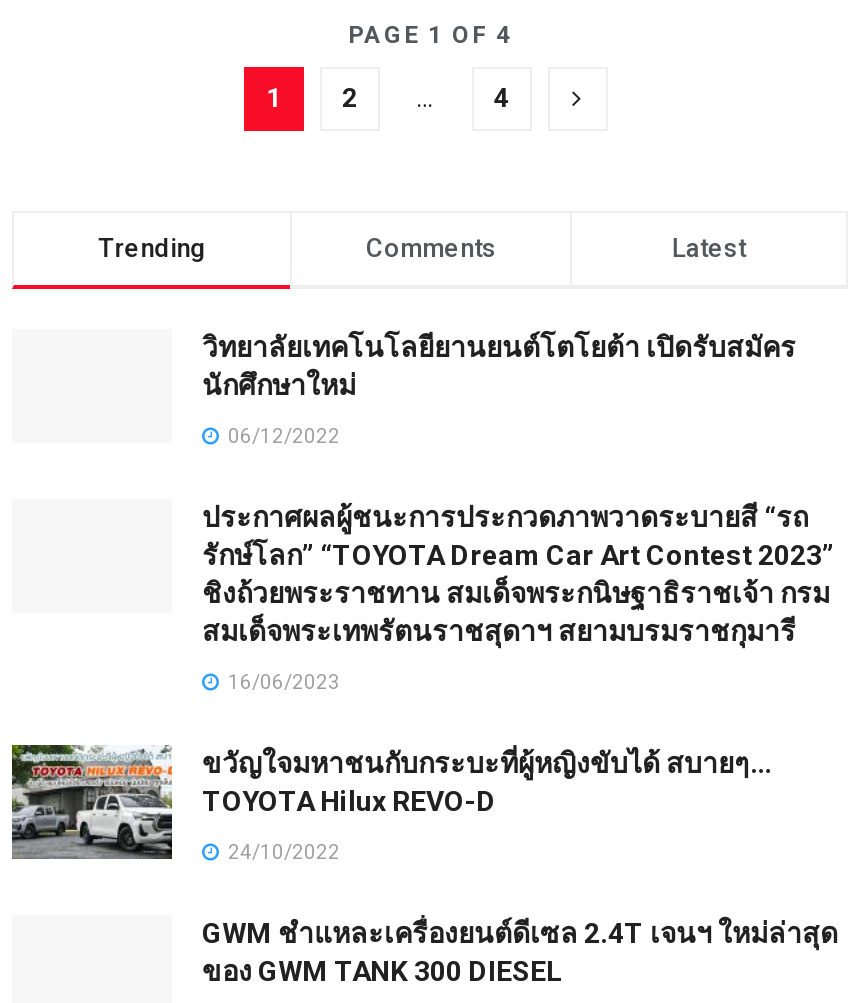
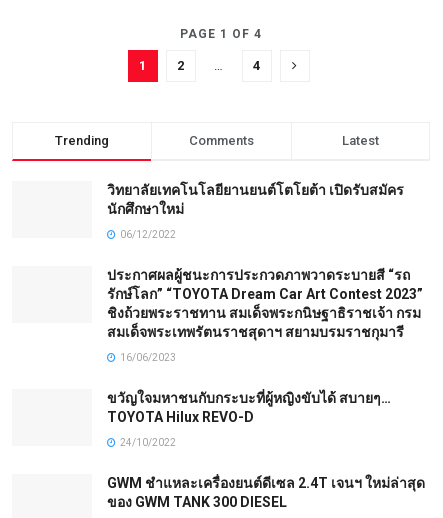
[10,743,174,861] [image] -> none

